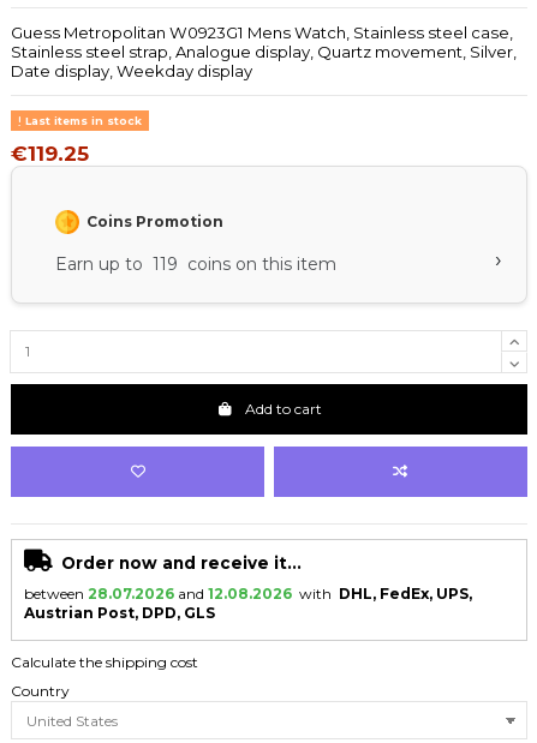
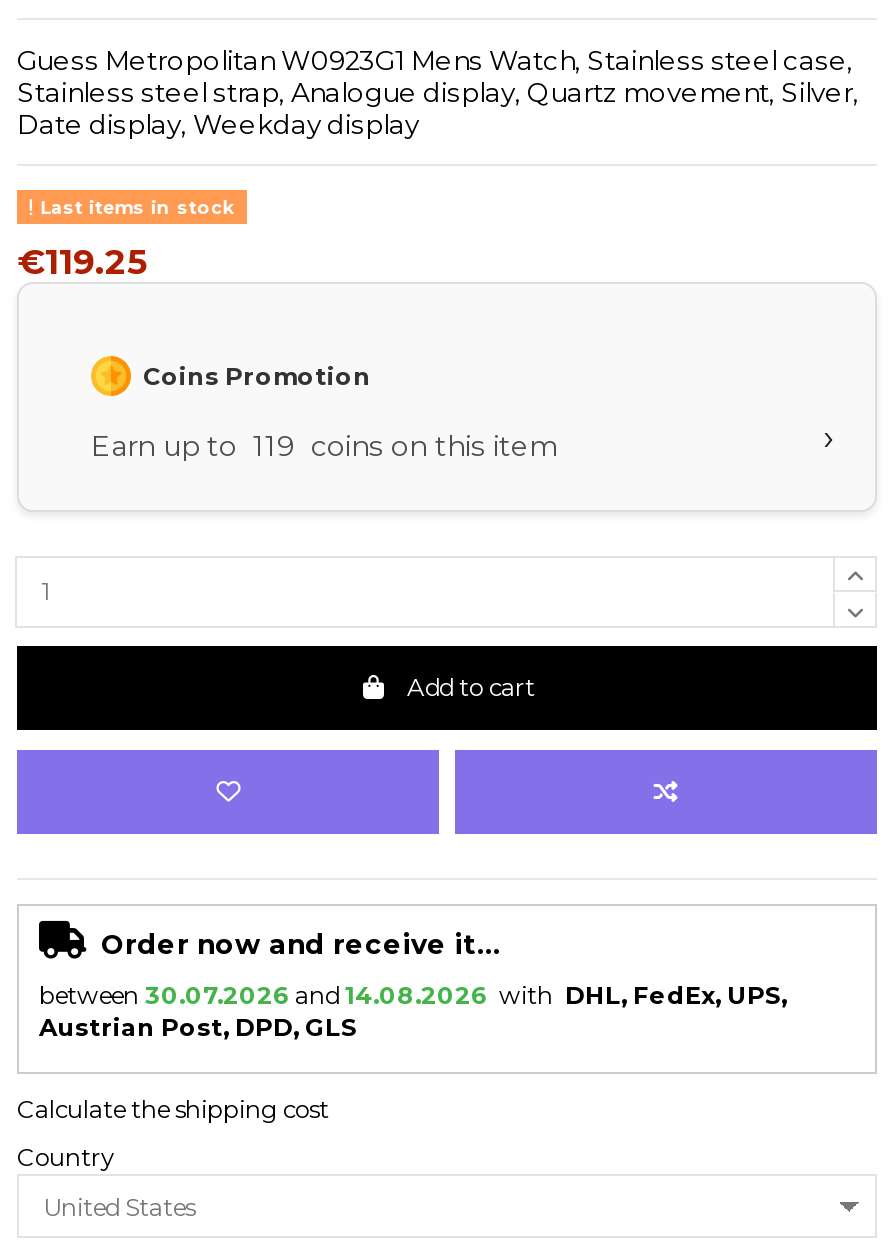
[24,584,472,602] between 28.07.2026 and 12.08.2026 with DHL, FedEx, UPS, -> [39,979,787,1009] between 30.07.2026 and 14.08.2026 with DHL, FedEx, UPS,

